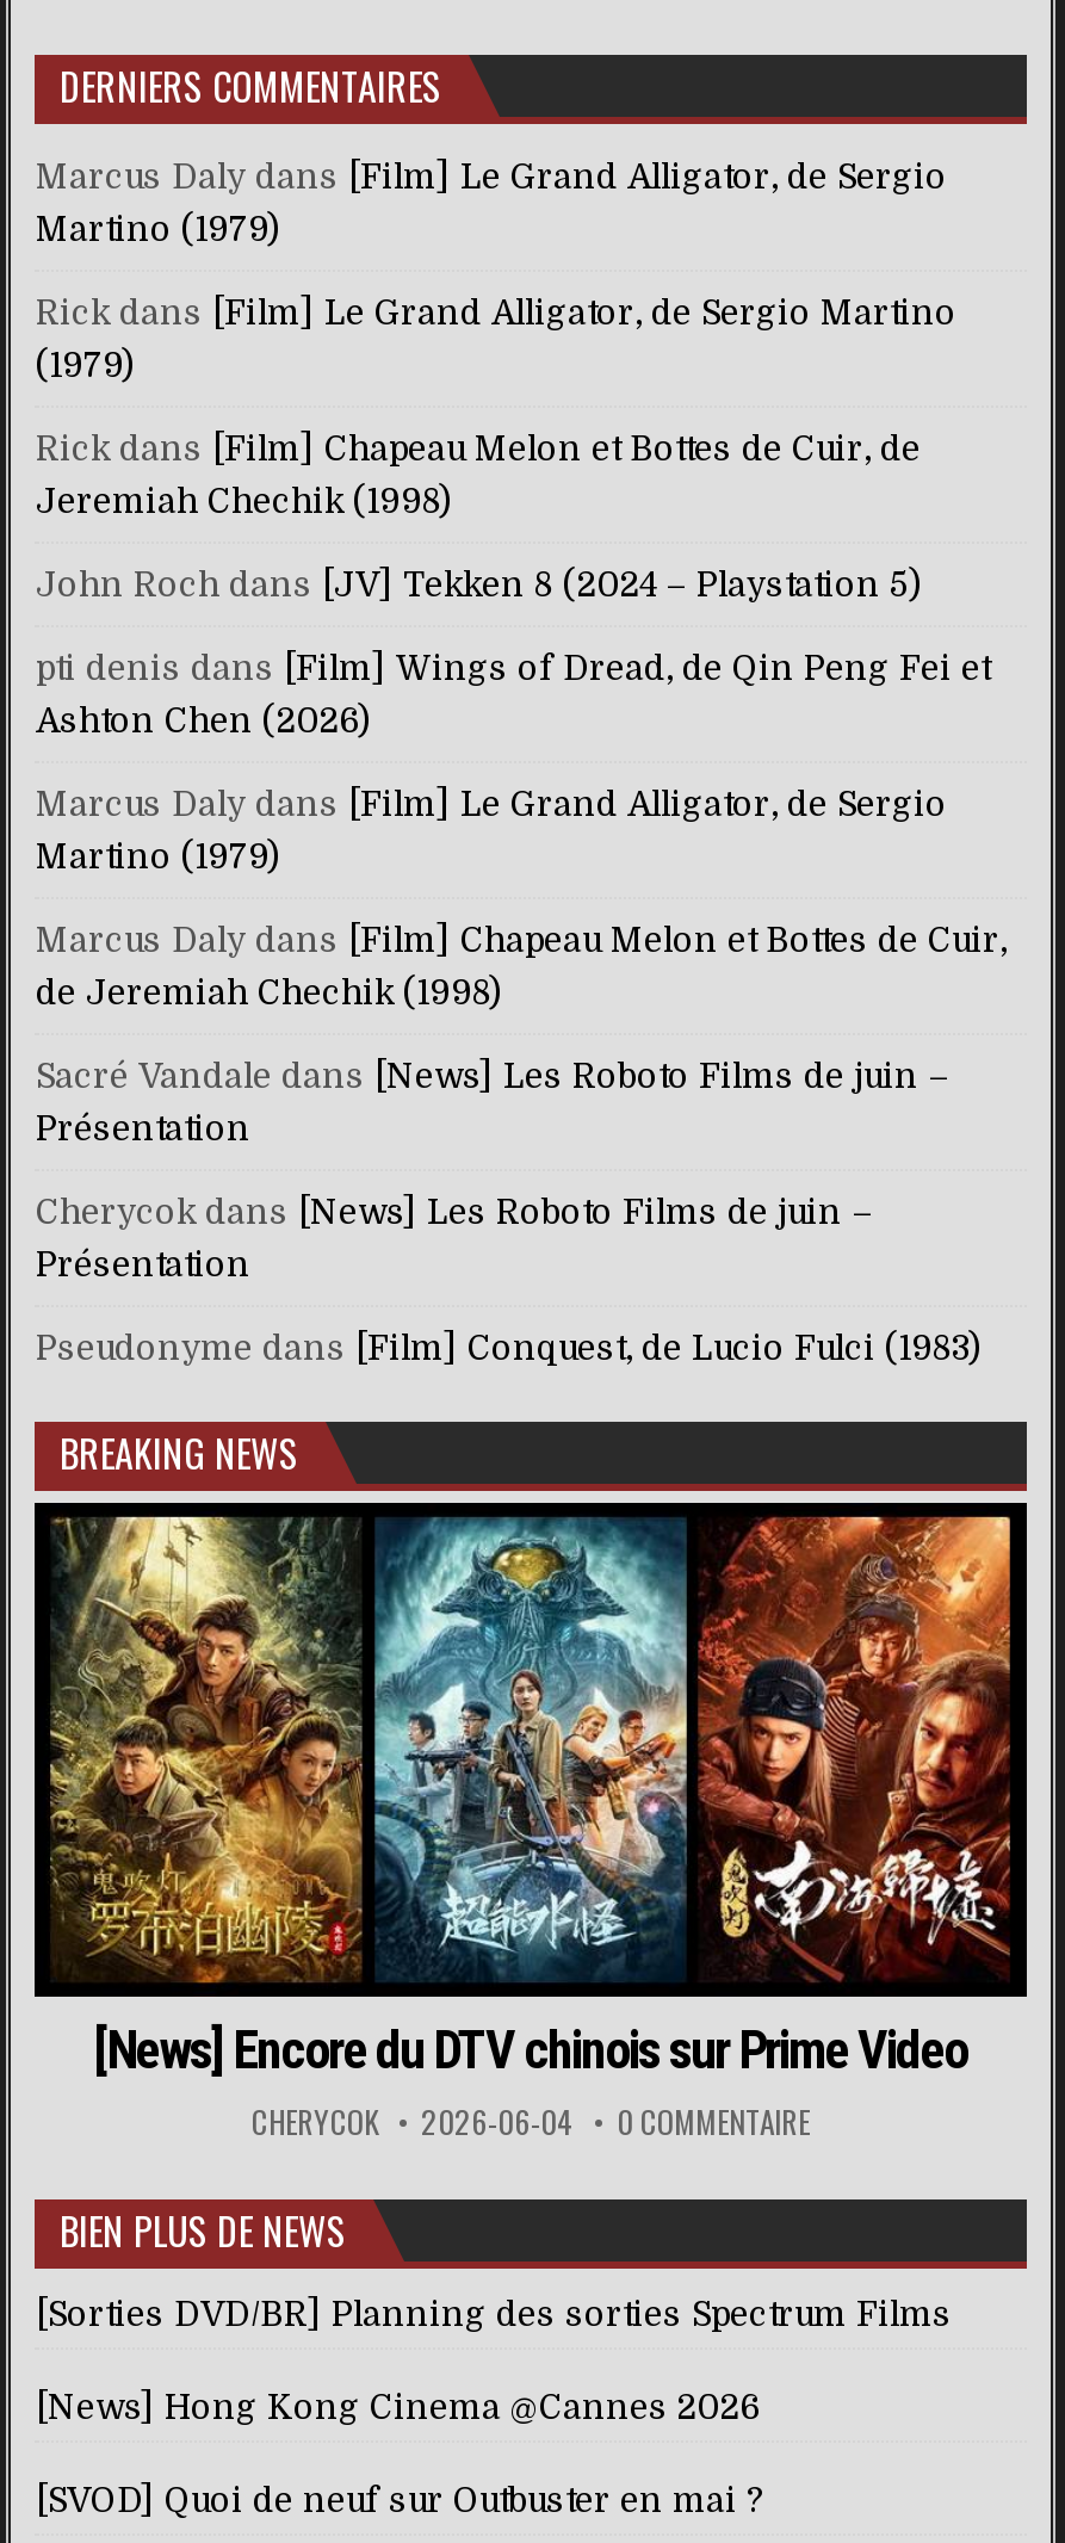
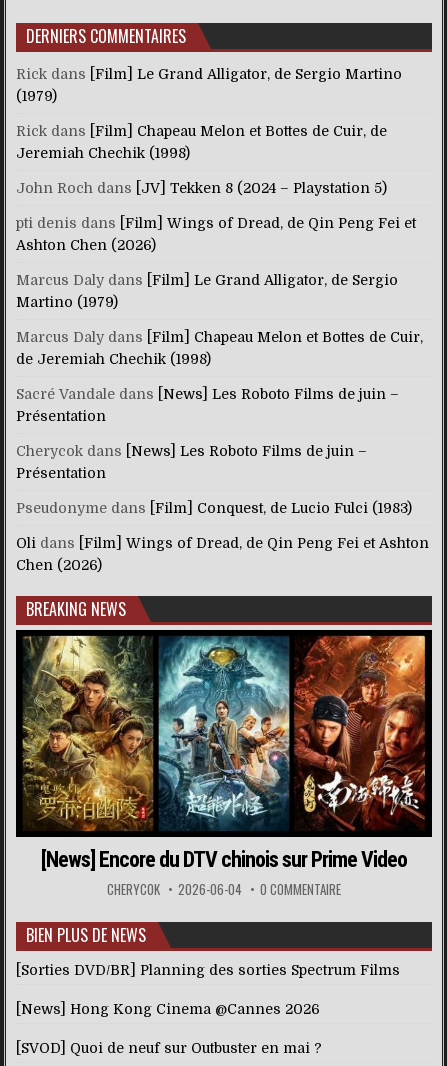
[36,157,947,248] Marcus Daly dans [Film] Le Grand Alligator, de Sergio | Martino (1979) -> none
moved [36,293,1007,1367] -> [16,66,423,516]: Rick dans [Film] Le Grand Alligator, de Sergio Martino | (1979) | Rick dans [Film] Chapeau Melon et Bottes de Cuir, de | ... | Présentation | Pseudonyme dans [Film] Conquest, de Lucio Fulci (1983)
none -> [16,535,429,573] Oli dans [Film] Wings of Dread, de Qin Peng Fei et Ashton | Chen (2026)

